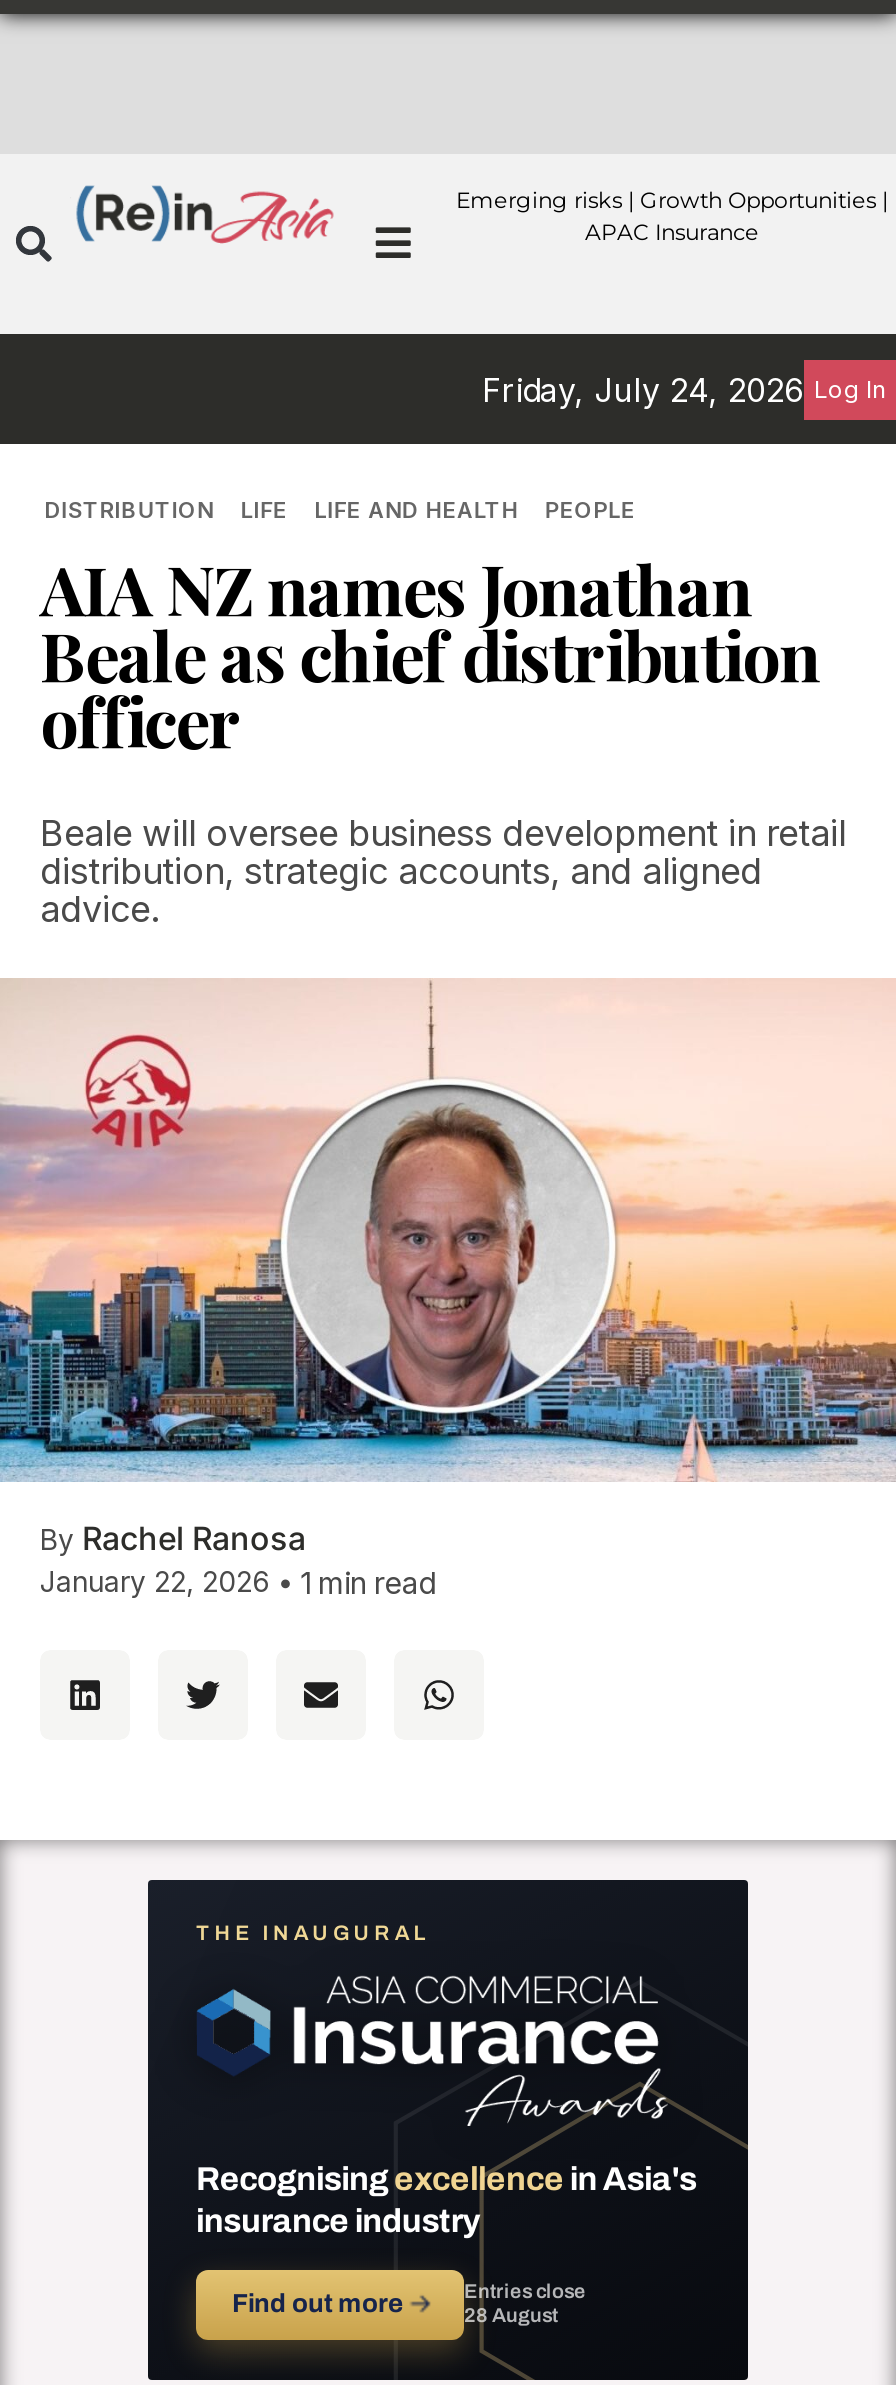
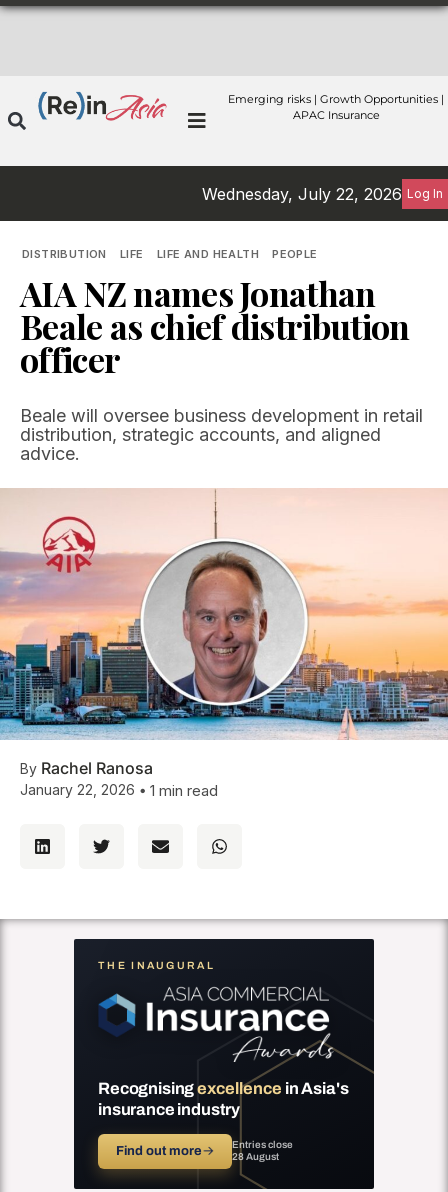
[482,370,886,410] Friday, July 24, 2026 Log In -> [202,184,443,204] Wednesday, July 22, 2026 Log In

